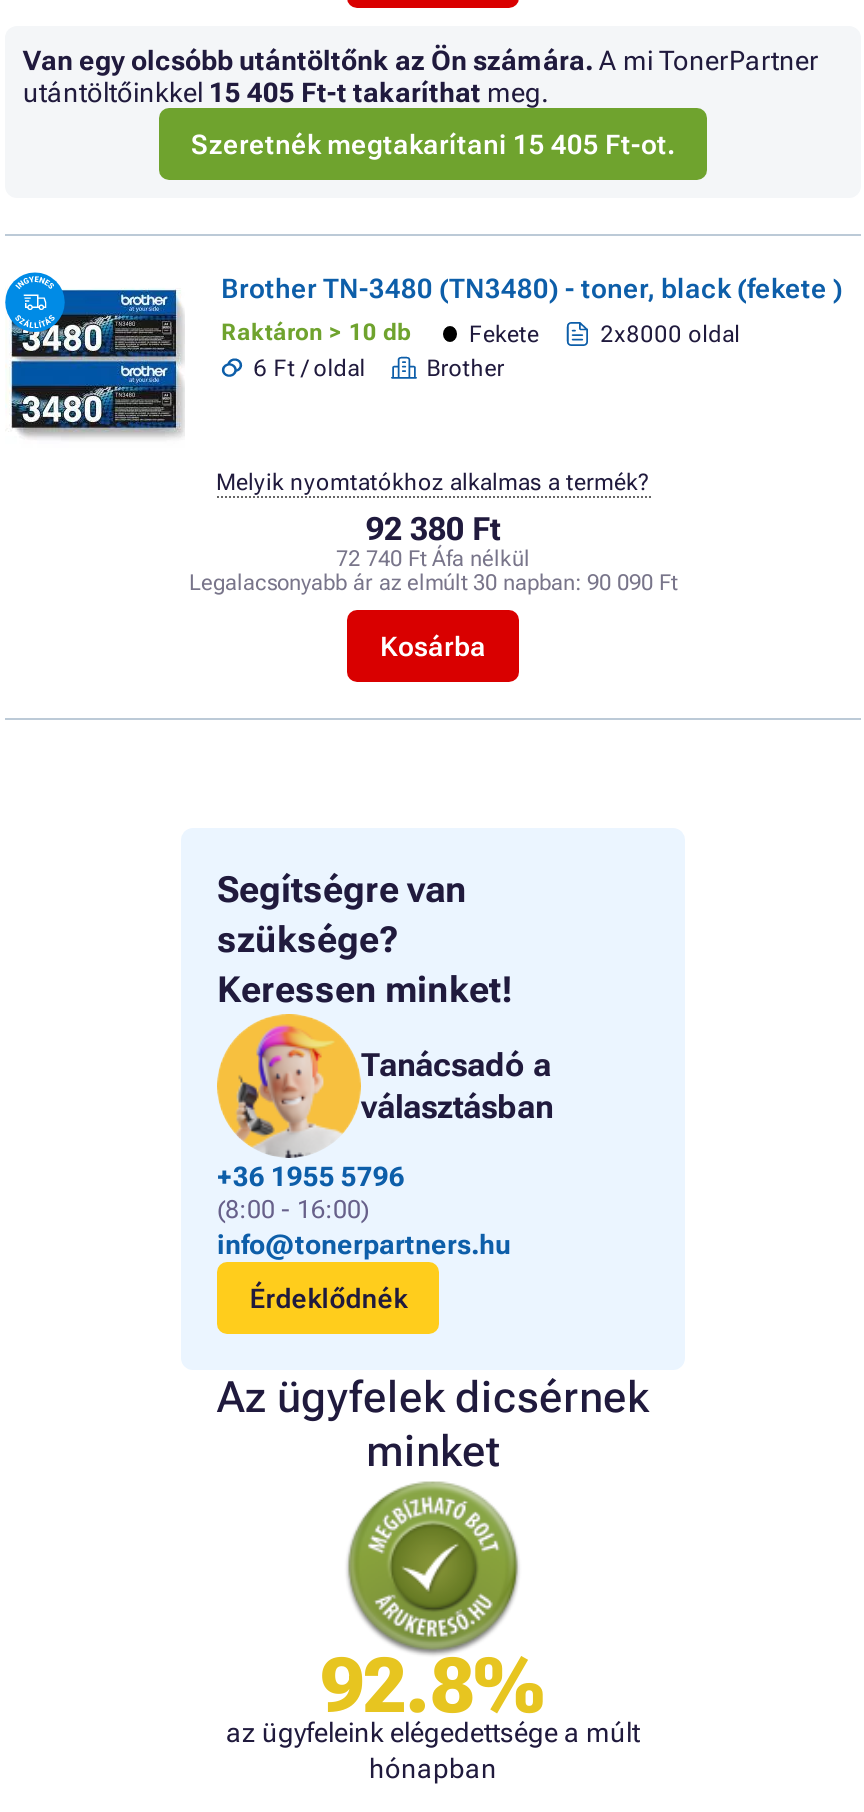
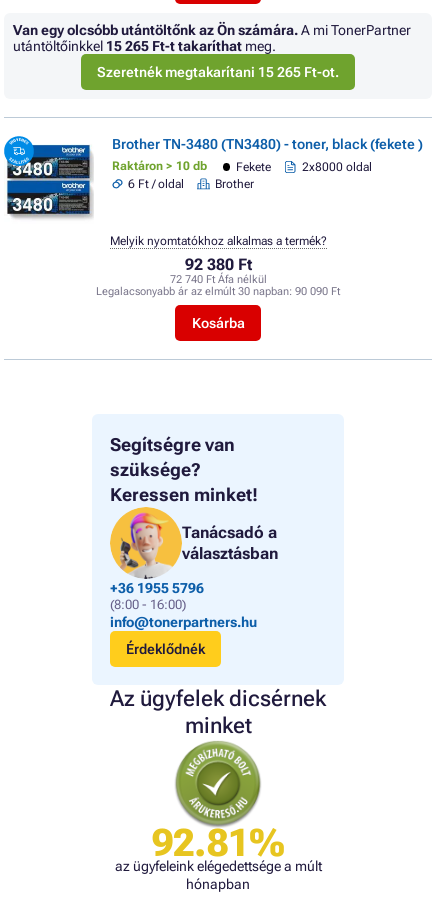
[23,75,549,107] utántöltőinkkel 15 405 Ft-t takaríthat meg. -> [13,38,276,54] utántöltőinkkel 15 265 Ft-t takaríthat meg.
[191,127,675,159] Szeretnék megtakarítani 15 405 Ft-ot. -> [97,64,339,80] Szeretnék megtakarítani 15 265 Ft-ot.
[321,1642,545,1730] 92.8% -> [151,821,284,865] 92.81%

